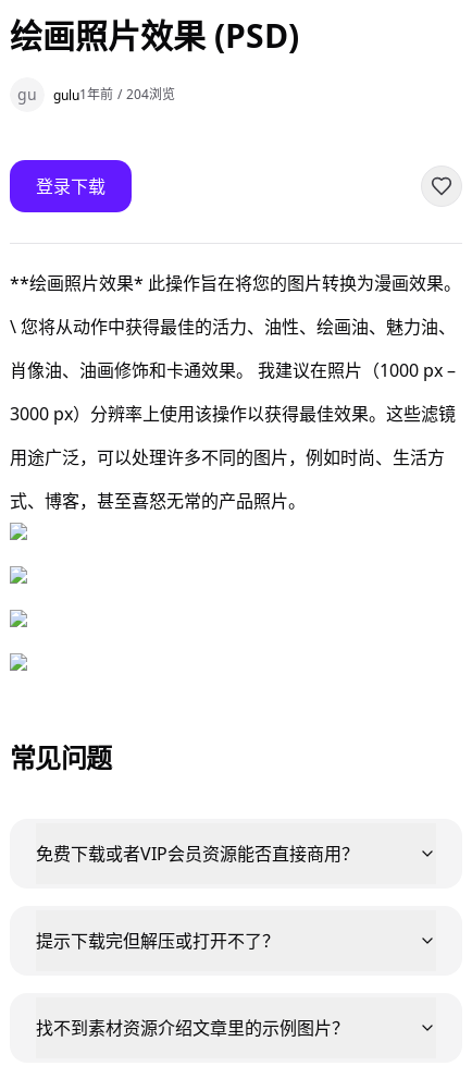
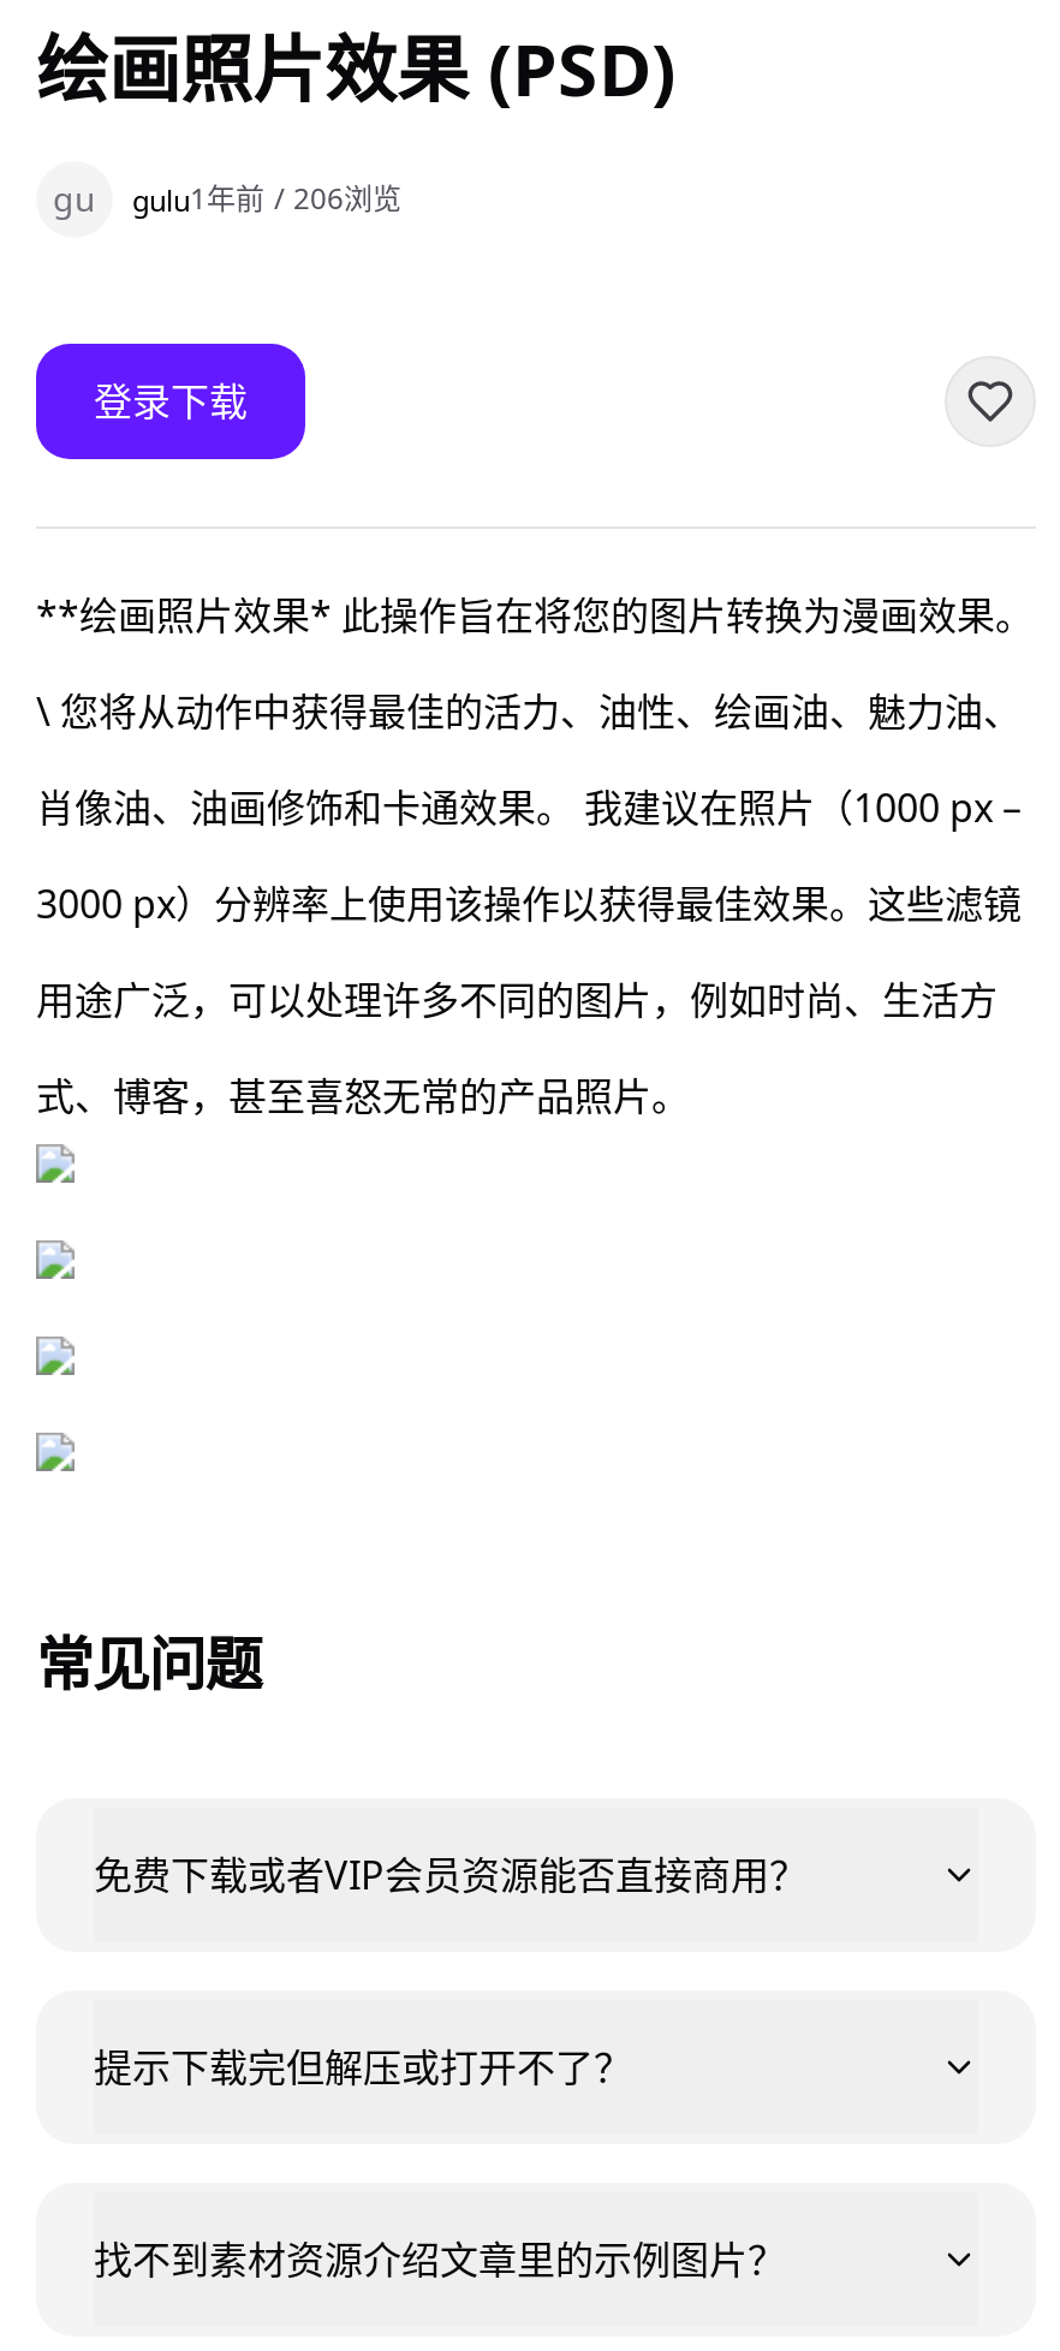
[53,85,175,105] gulu1年前 / 204浏览 -> [132,178,401,221] gulu1年前 / 206浏览

